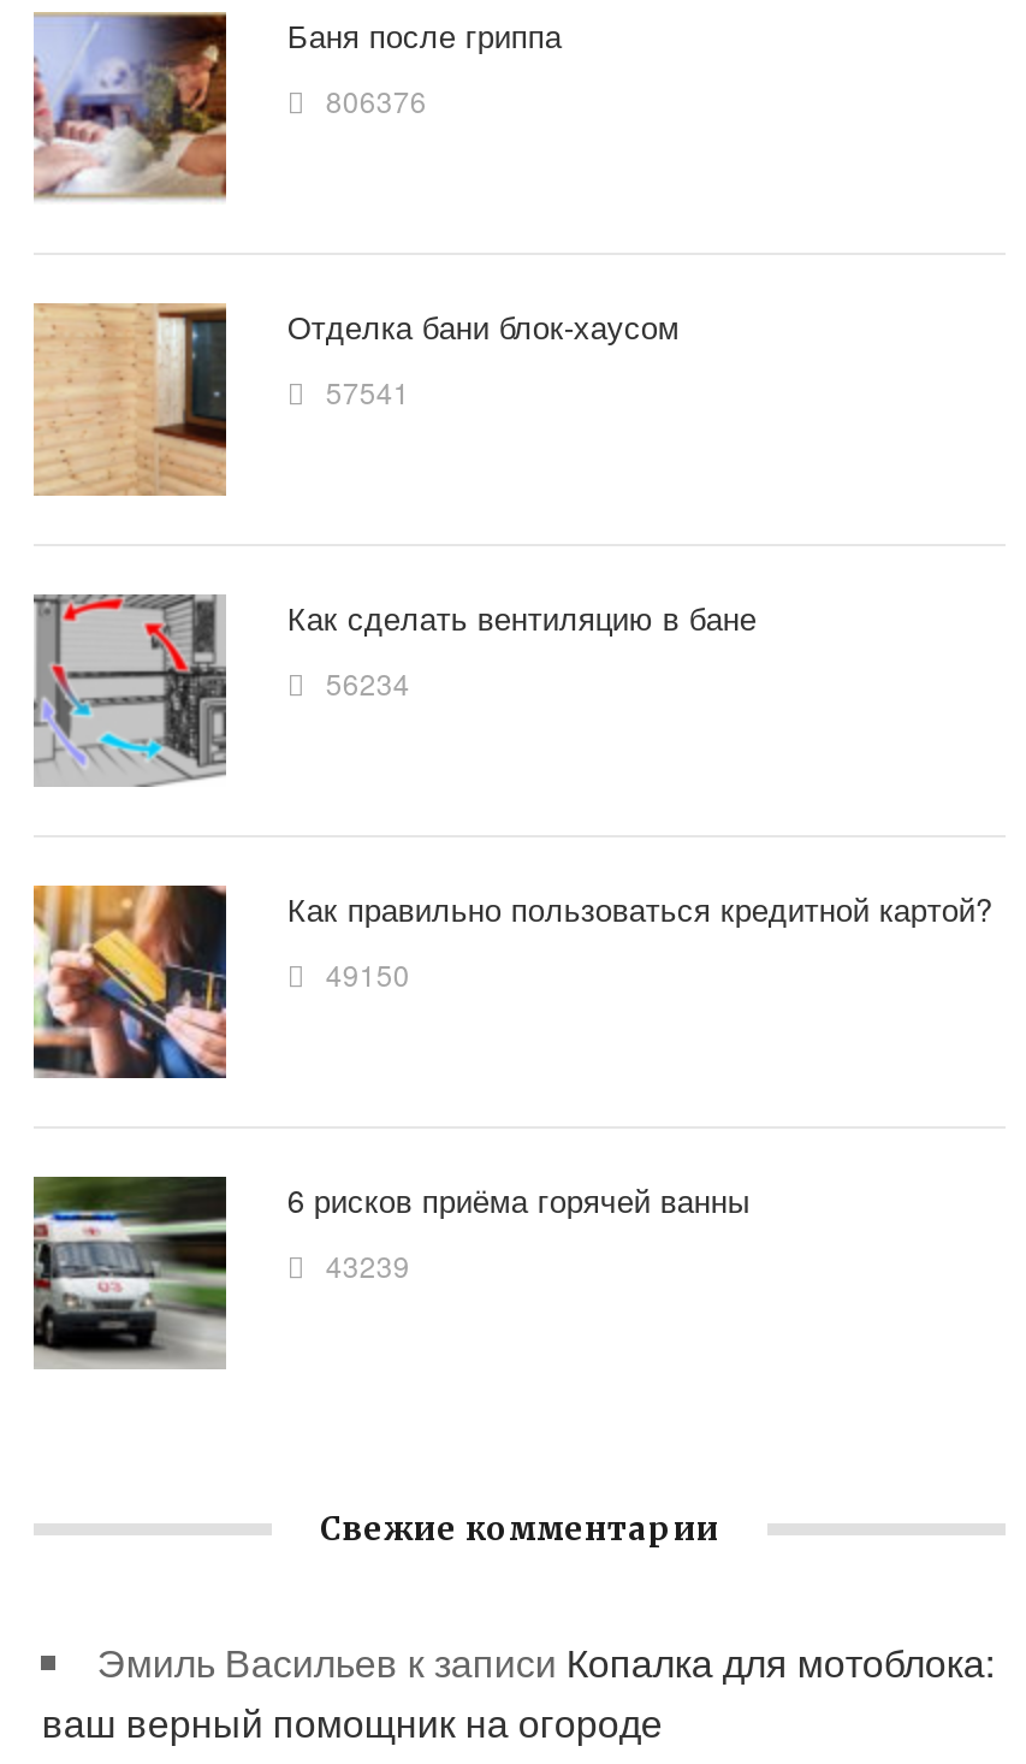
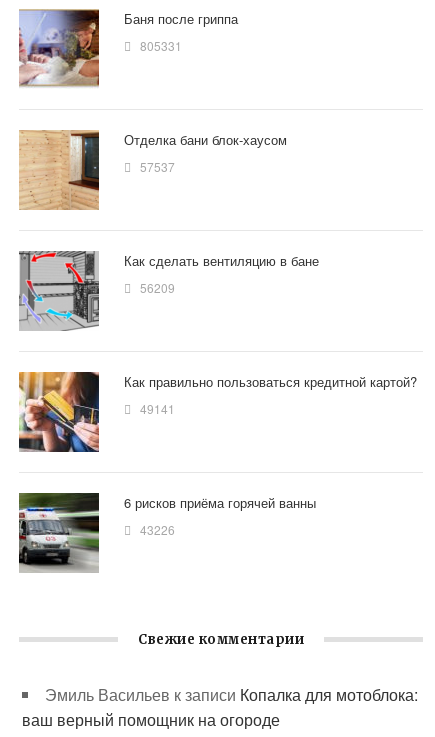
[304,80,427,121] 806376 -> [131,37,182,54] 805331
[304,371,410,412] 57541 -> [131,158,175,175] 57537
[304,662,410,703] 56234 -> [131,279,175,296] 56209
[304,953,410,994] 49150 -> [131,400,175,417] 49141
[304,1244,410,1285] 43239 -> [131,521,175,538] 43226

